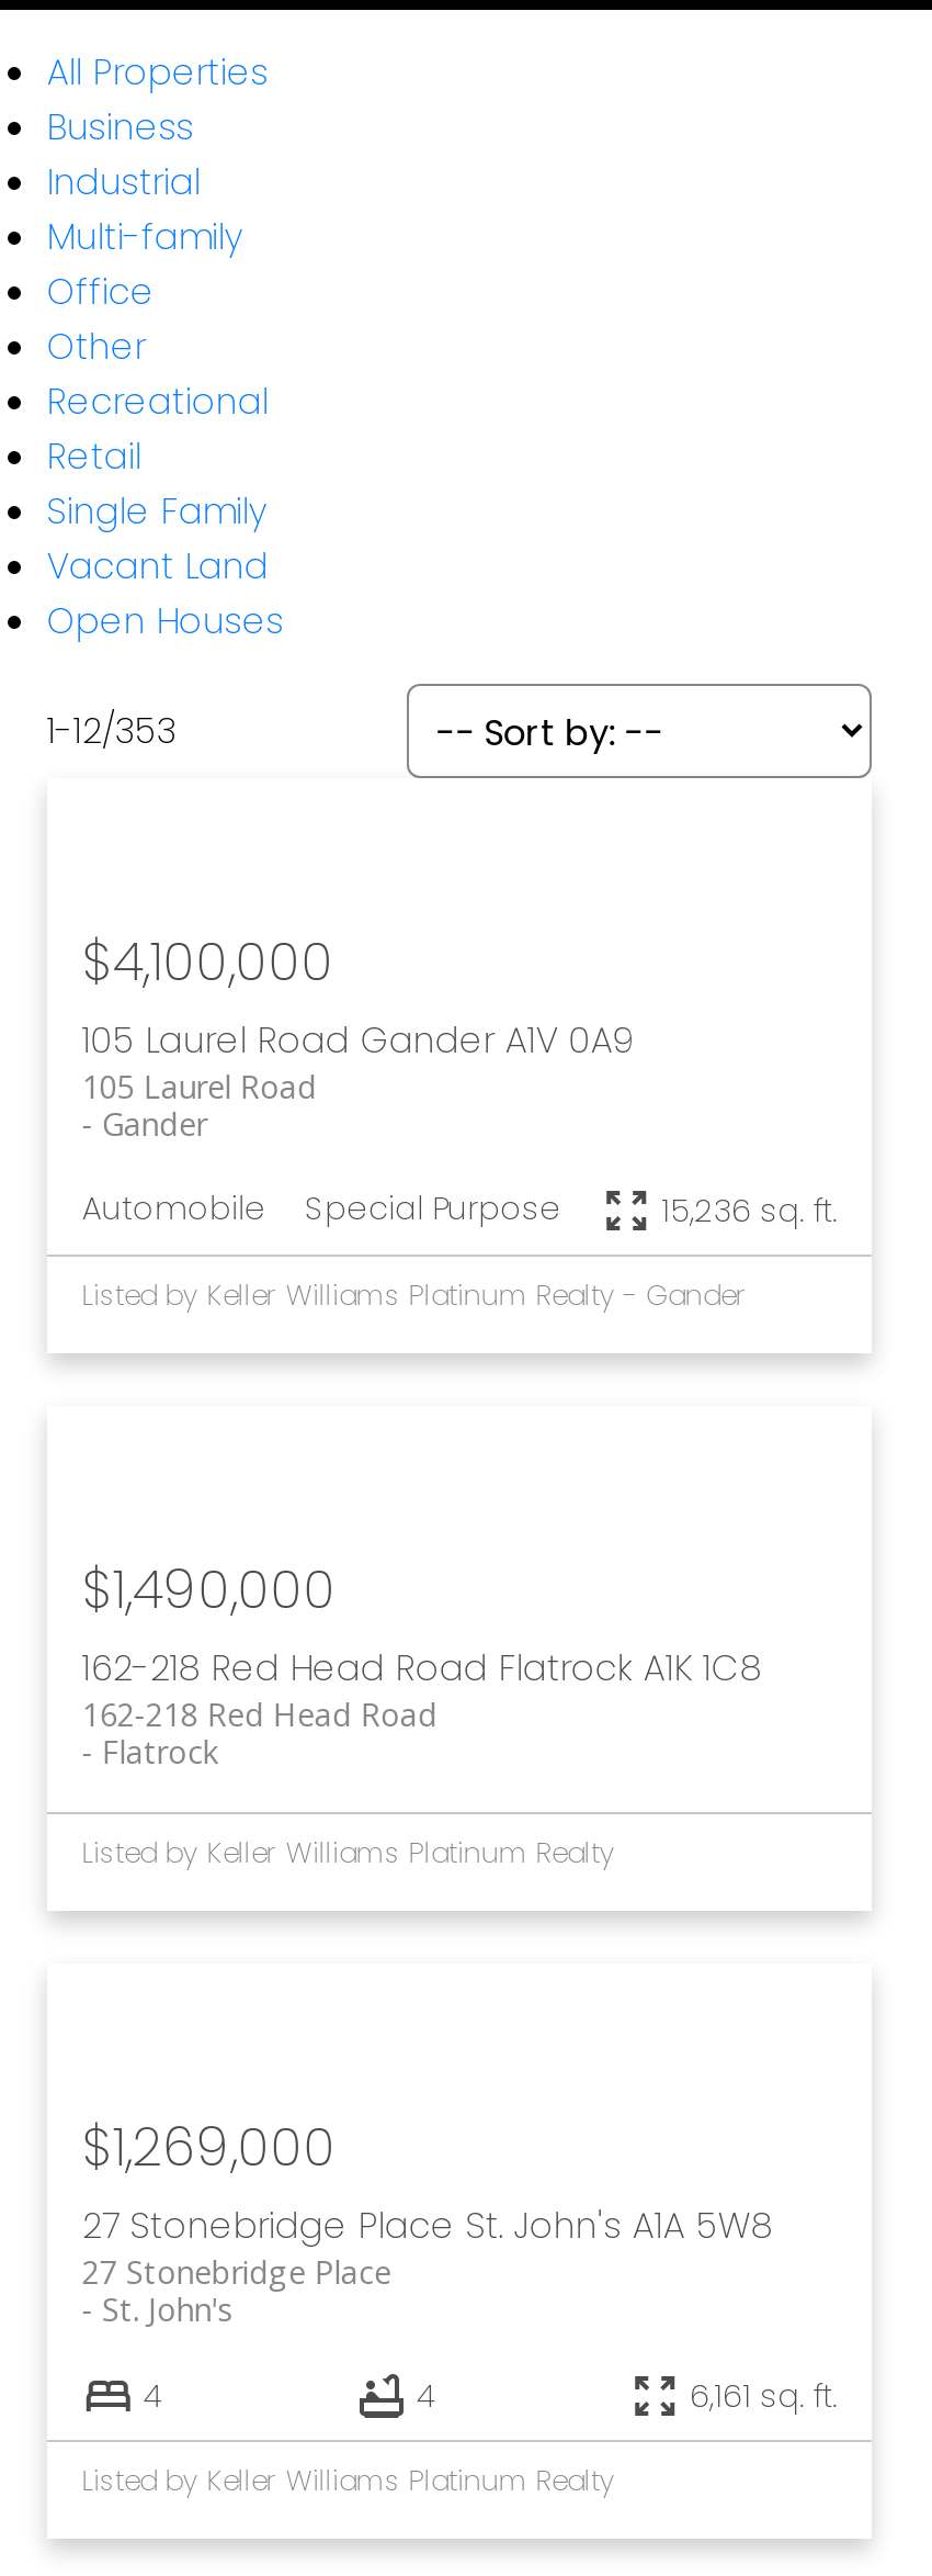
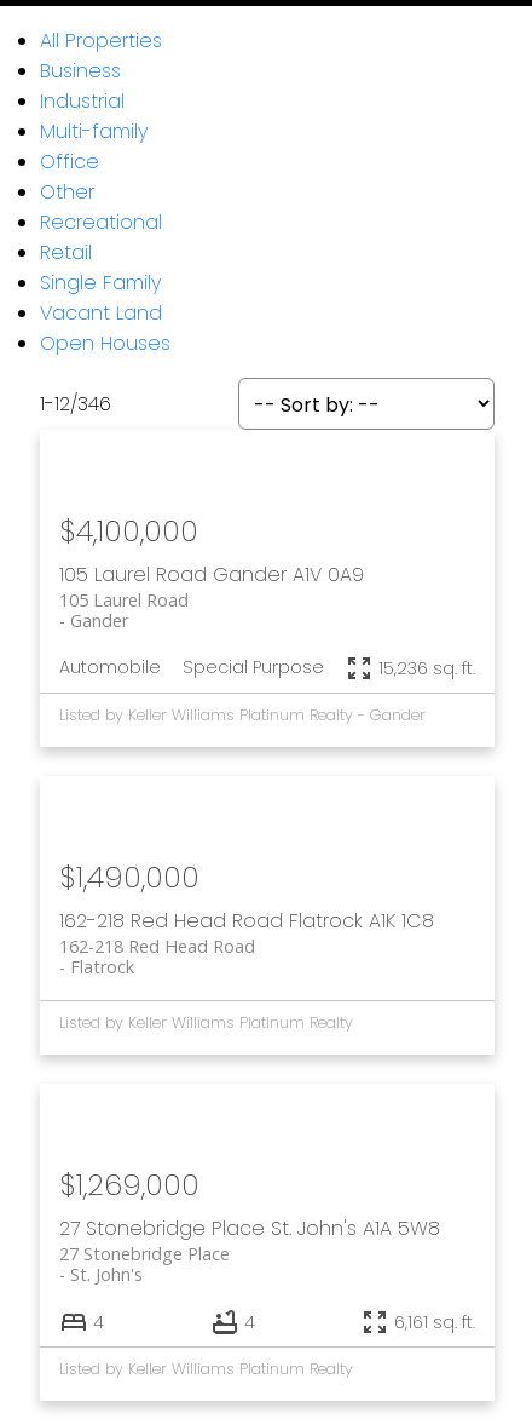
[47,706,176,756] 1-12/353 -> [40,390,111,418] 1-12/346

